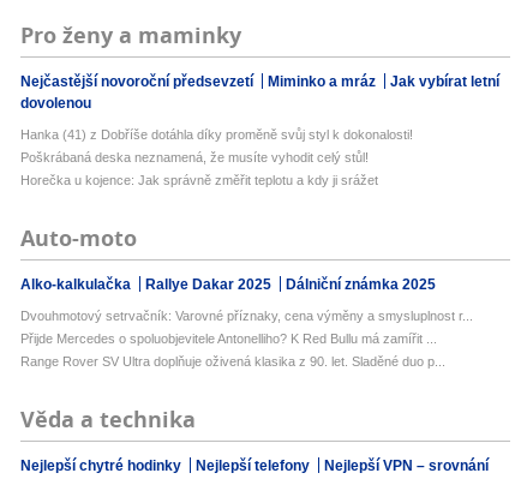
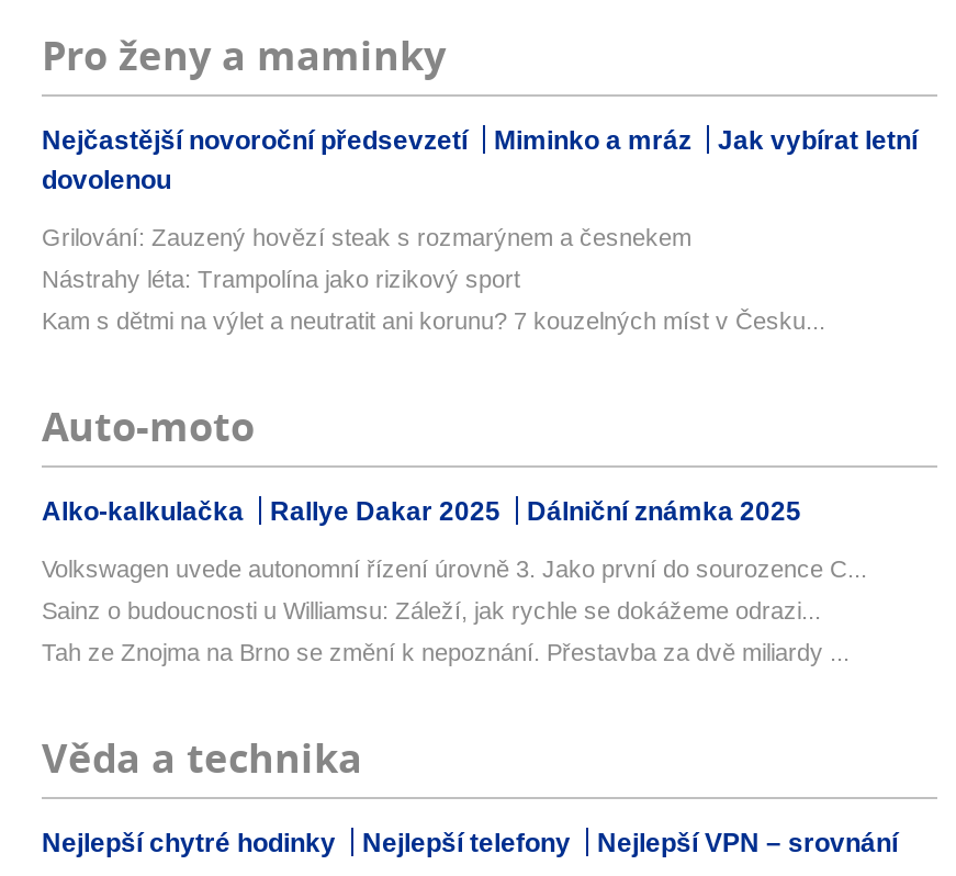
[20,128,413,142] Hanka (41) z Dobříše dotáhla díky proměně svůj styl k dokonalosti! -> [42,225,691,251] Grilování: Zauzený hovězí steak s rozmarýnem a česnekem
[20,151,369,165] Poškrábaná deska neznamená, že musíte vyhodit celý stůl! -> [42,267,520,293] Nástrahy léta: Trampolína jako rizikový sport
[20,173,378,188] Horečka u kojence: Jak správně změřit teplotu a kdy ji srážet -> [42,308,825,335] Kam s dětmi na výlet a neutratit ani korunu? 7 kouzelných míst v Česku...
[20,309,473,323] Dvouhmotový setrvačník: Varovné příznaky, cena výměny a smysluplnost r... -> [42,556,867,583] Volkswagen uvede autonomní řízení úrovně 3. Jako první do sourozence C...
[20,332,437,346] Přijde Mercedes o spoluobjevitele Antonelliho? K Red Bullu má zamířit ... -> [42,598,821,624] Sainz o budoucnosti u Williamsu: Záleží, jak rychle se dokážeme odrazi...
[20,355,445,369] Range Rover SV Ultra doplňuje oživená klasika z 90. let. Sladěné duo p... -> [42,640,850,666] Tah ze Znojma na Brno se změní k nepoznání. Přestavba za dvě miliardy ...

